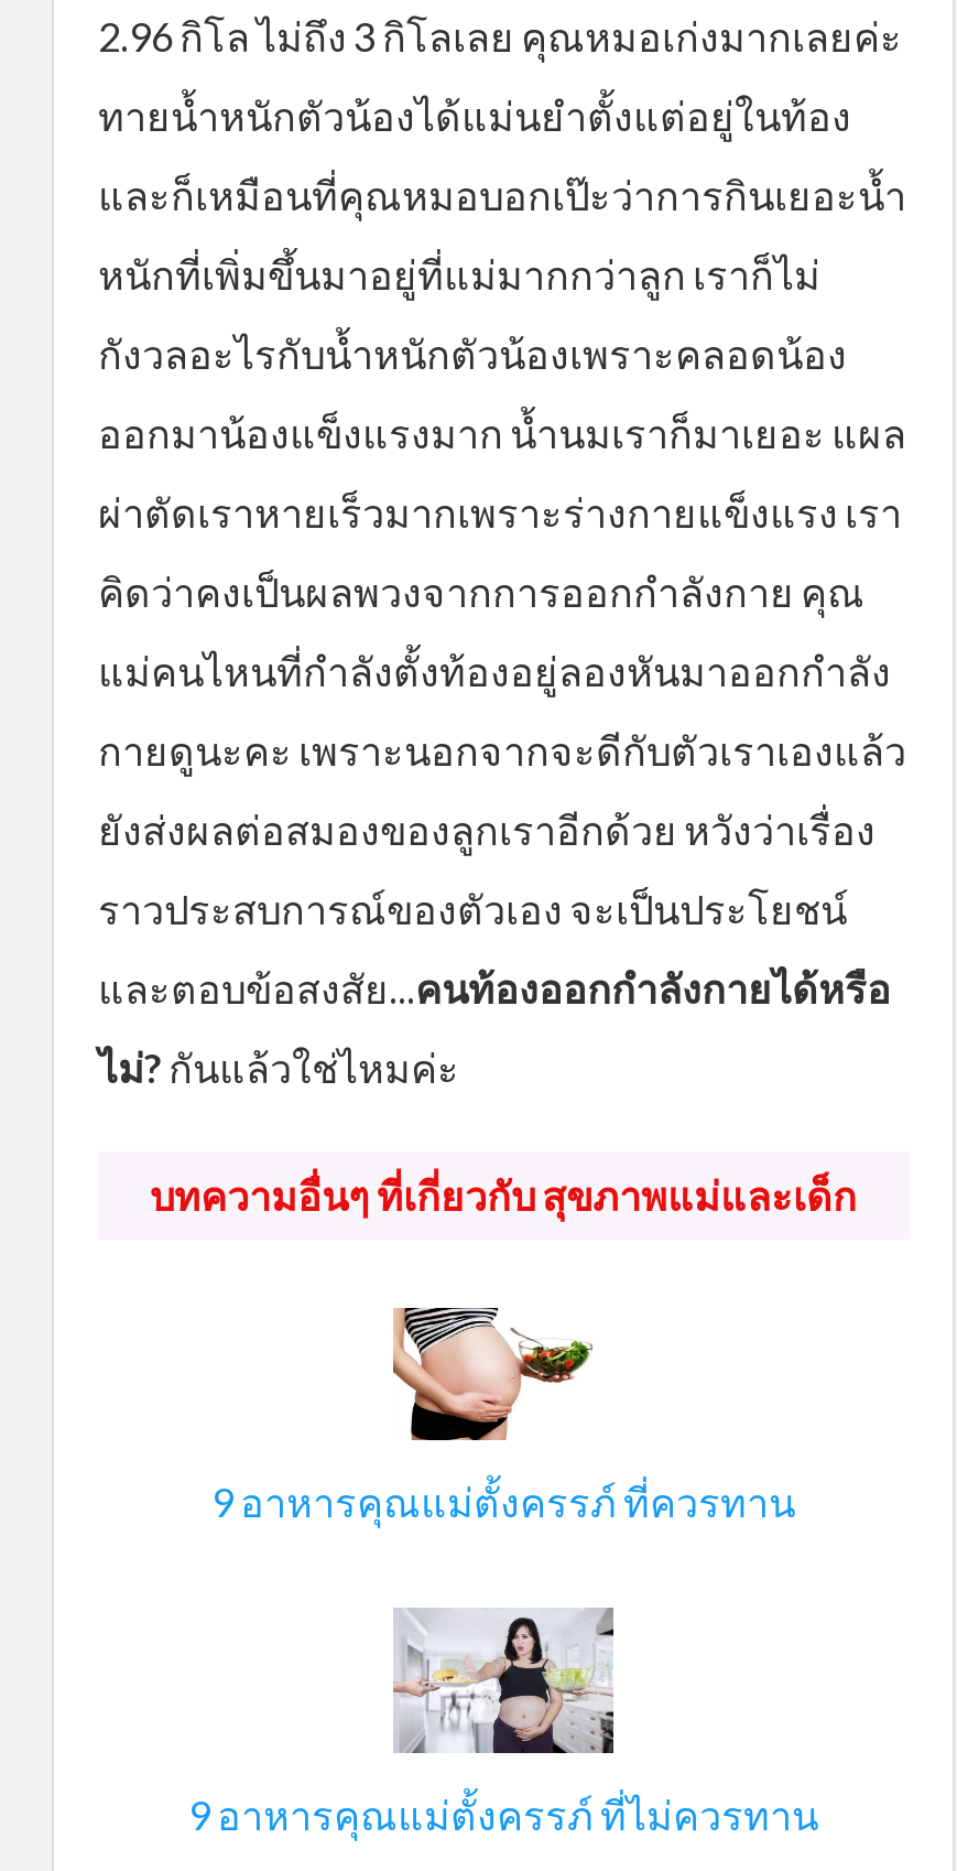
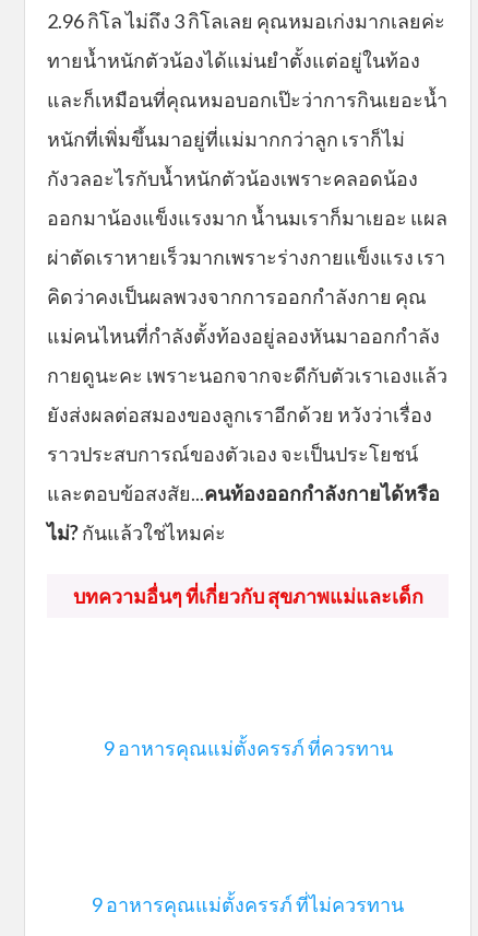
[391,1305,594,1443] [image] -> none
[391,1604,616,1754] [image] -> none

